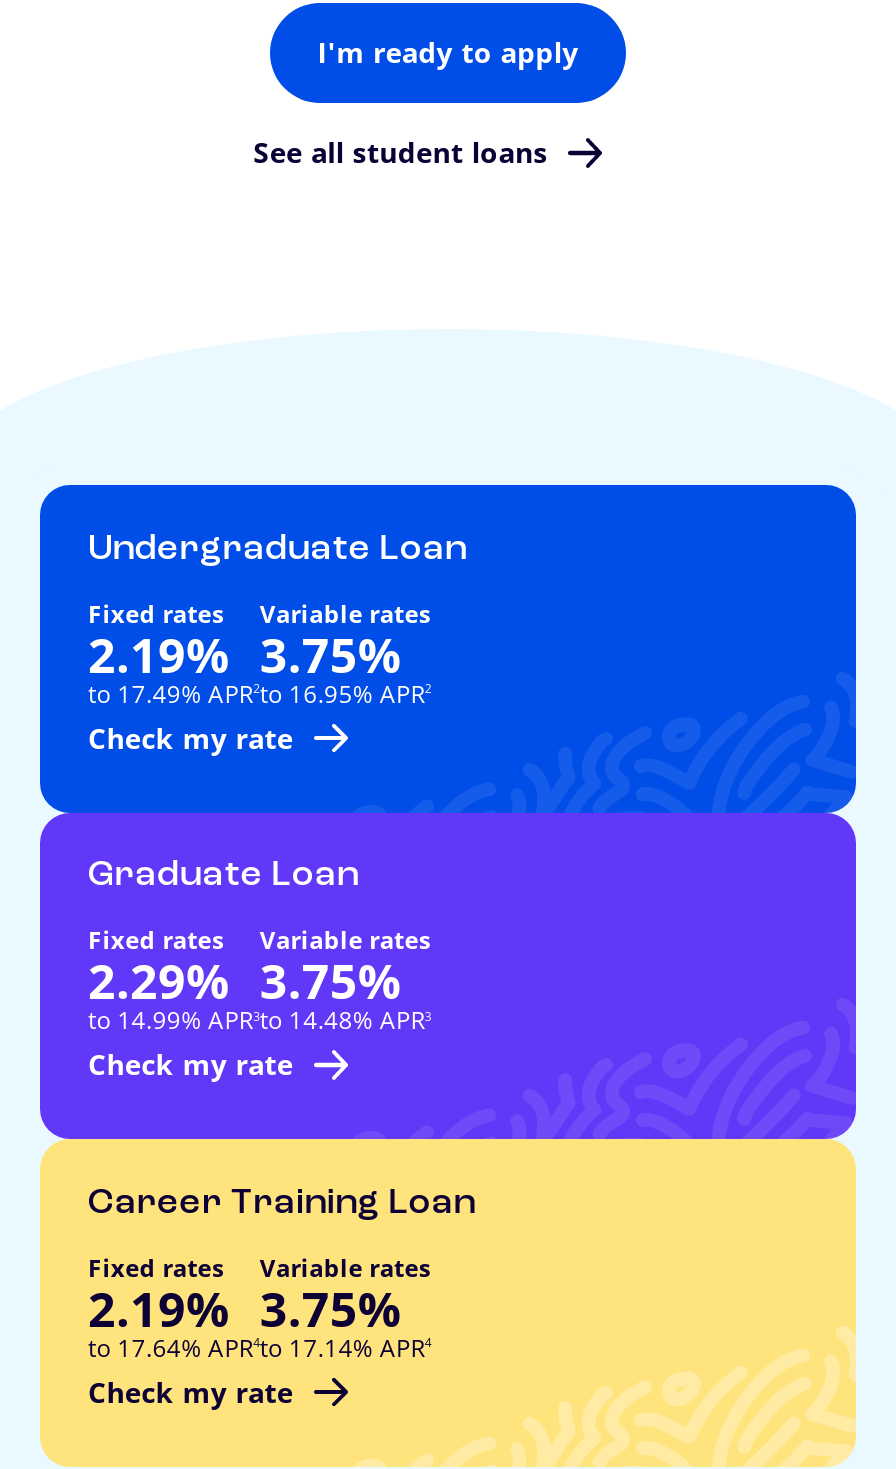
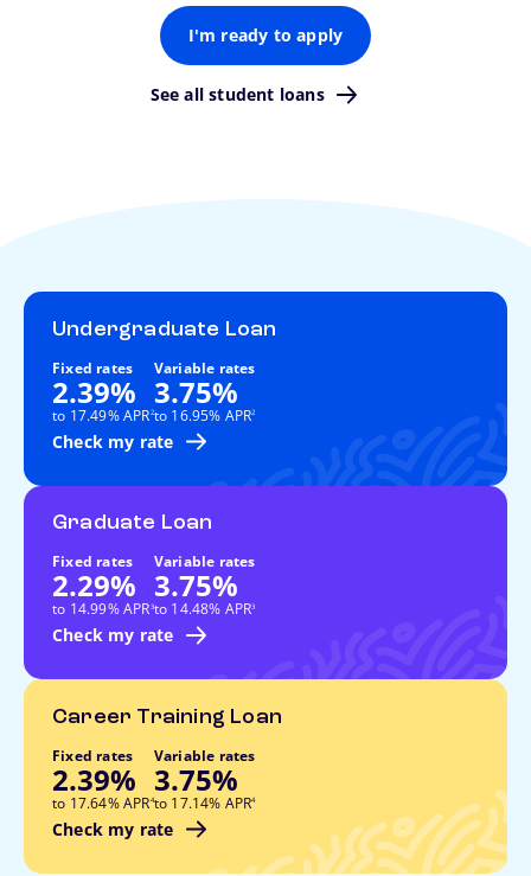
[88,620,230,686] 2.19% -> [52,372,136,411] 2.39%
[88,1274,230,1340] 2.19% -> [52,759,136,798] 2.39%

